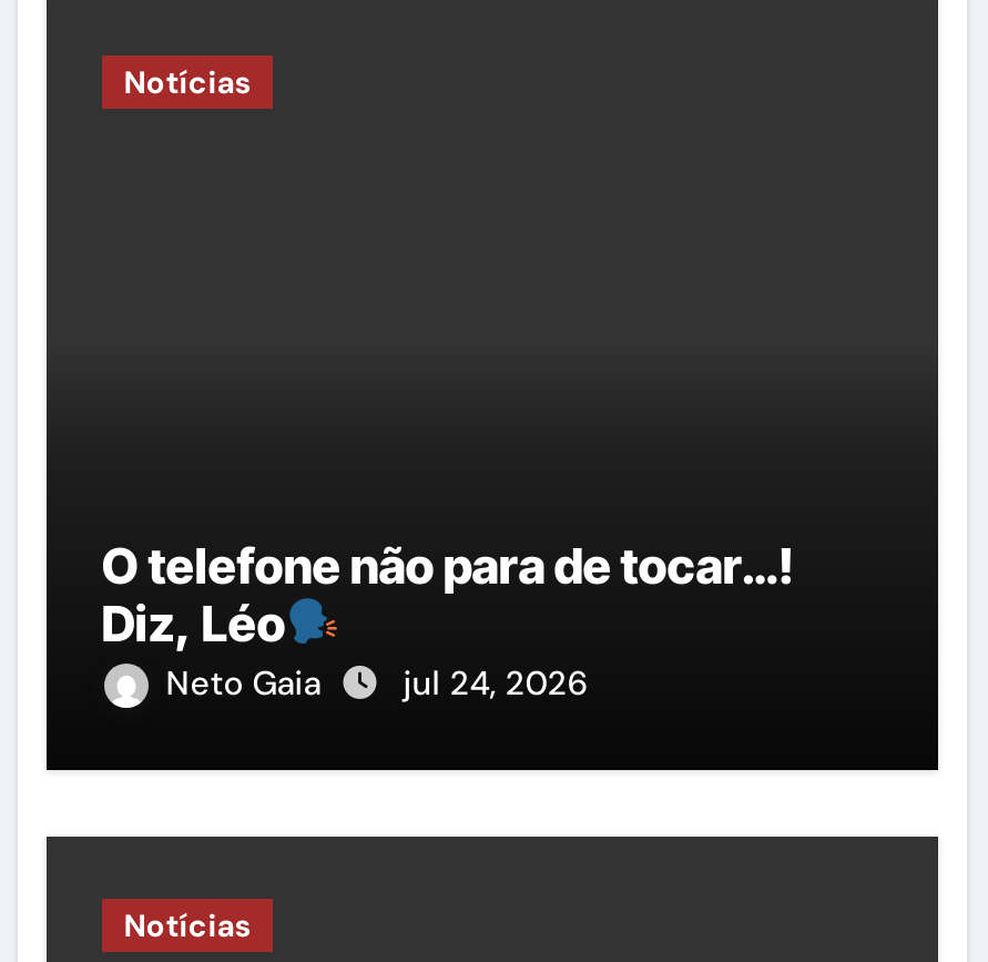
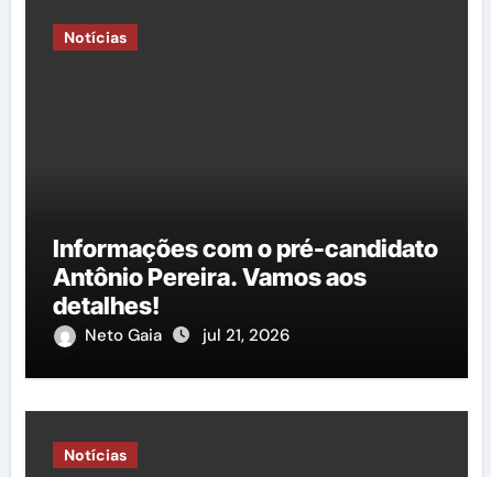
[102,537,794,652] O telefone não para de tocar…! | Diz, Léo -> [53,234,438,320] Informações com o pré-candidato | Antônio Pereira. Vamos aos | detalhes!
[166,661,587,705] Neto Gaia jul 24, 2026 -> [85,324,289,346] Neto Gaia jul 21, 2026

